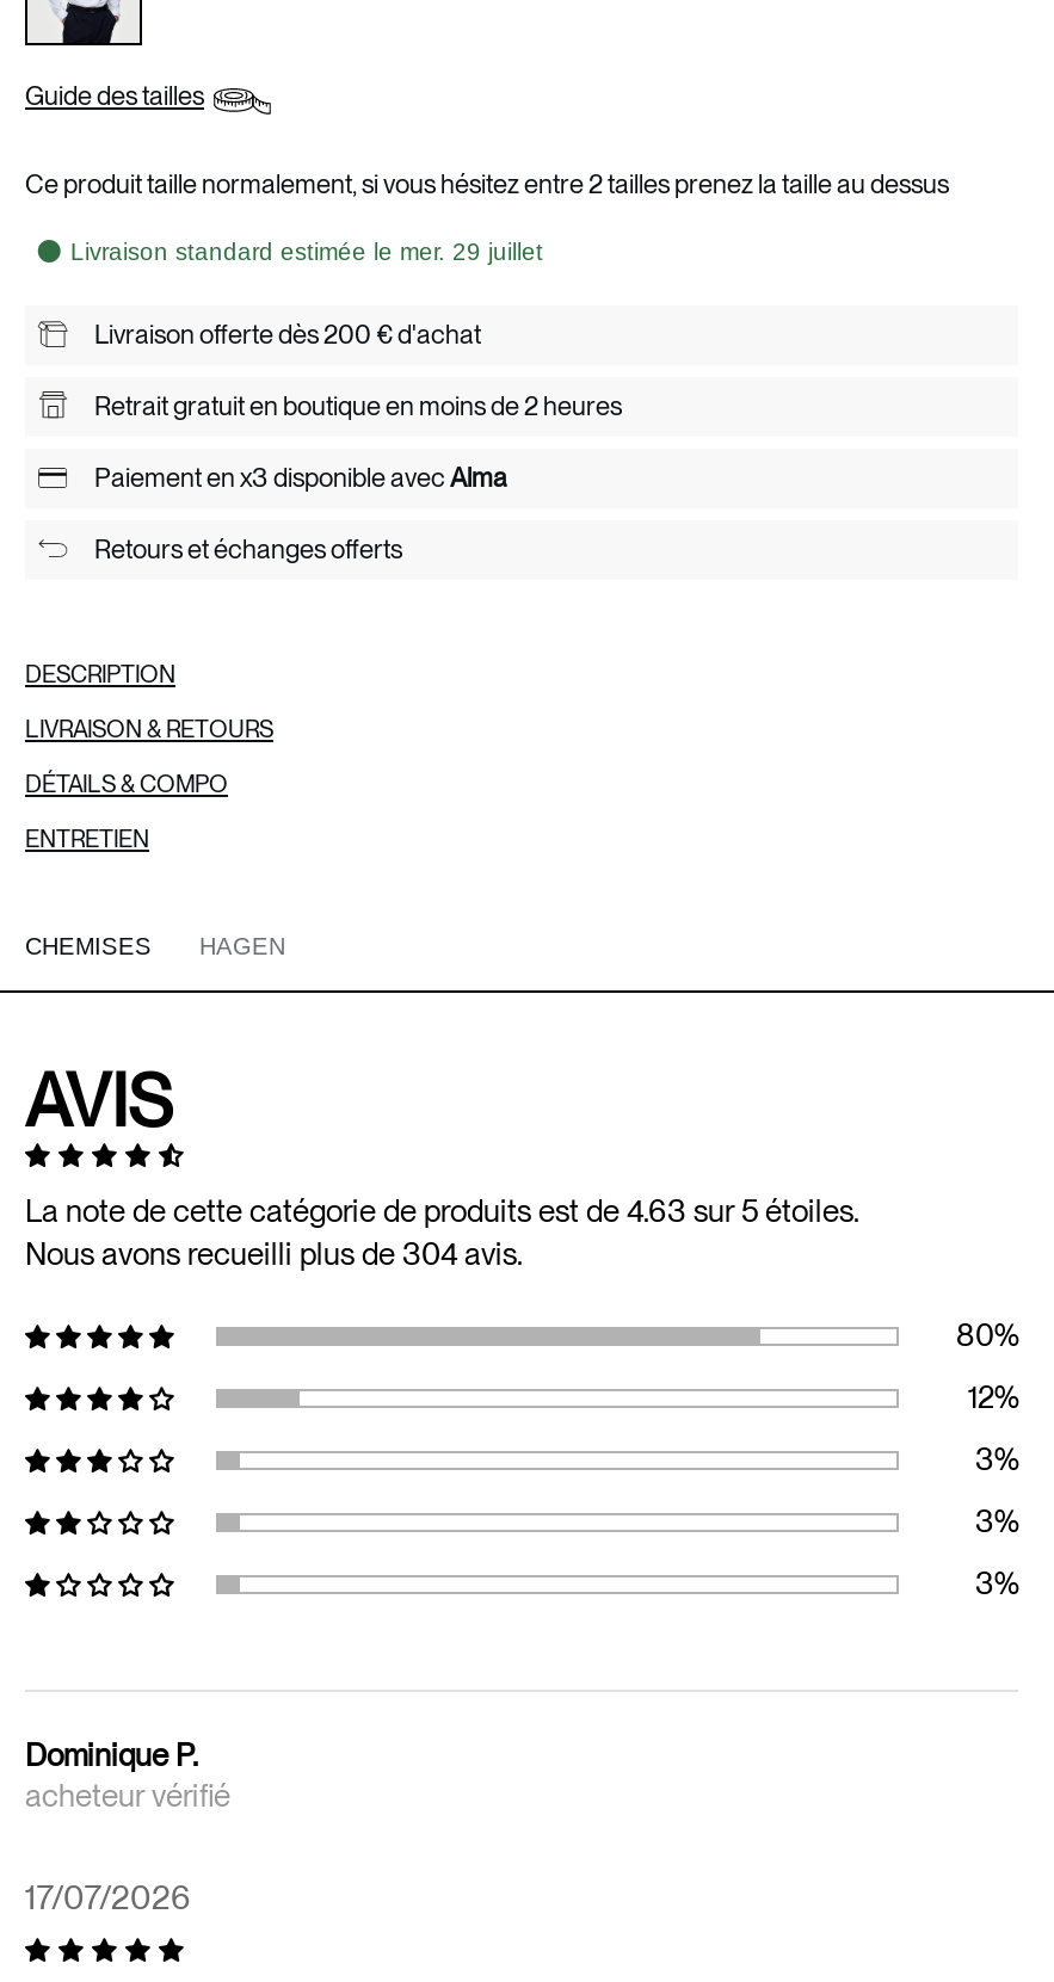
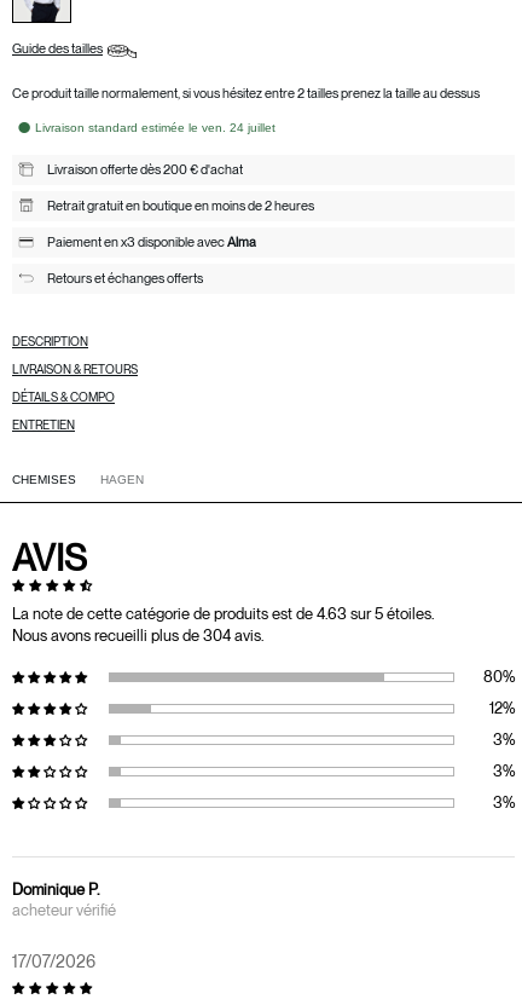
[70,238,543,264] Livraison standard estimée le mer. 29 juillet -> [35,121,275,134] Livraison standard estimée le ven. 24 juillet

